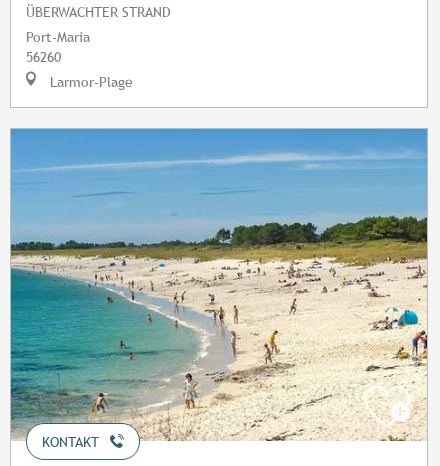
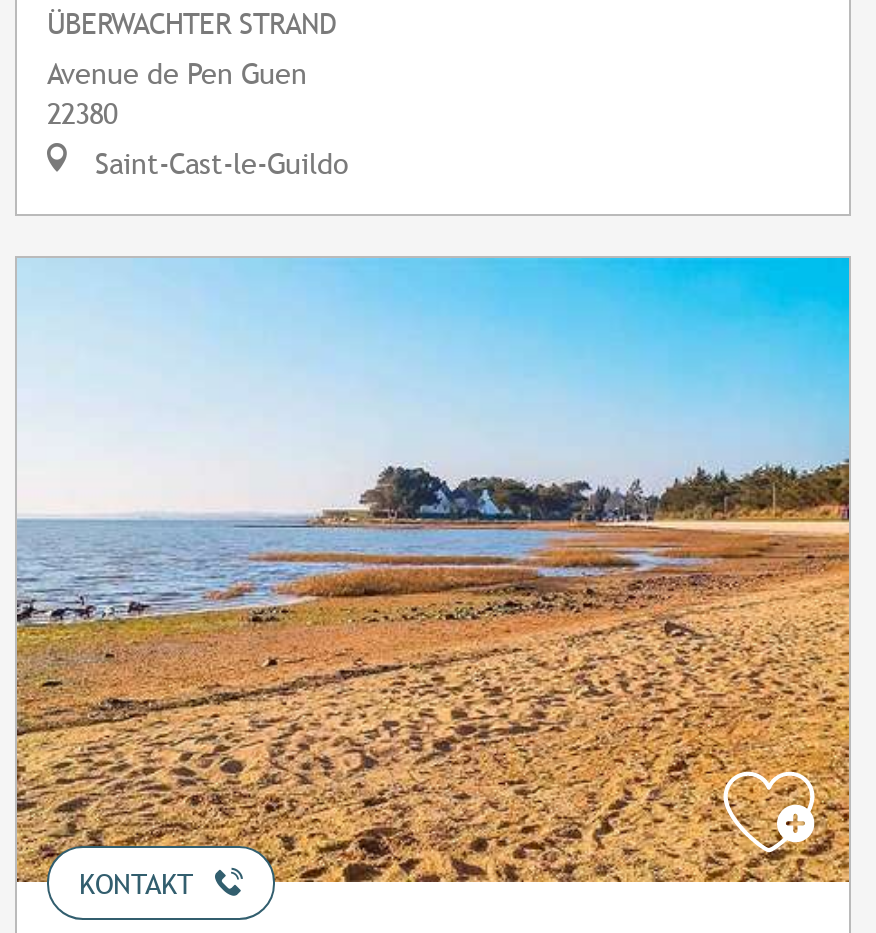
[26,28,90,65] Port-Maria | 56260 -> [47,56,307,130] Avenue de Pen Guen | 22380
[46,73,133,90] Larmor-Plage -> [87,146,349,180] Saint-Cast-le-Guildo
[10,129,428,442] [image] -> [15,258,851,884] [image]

